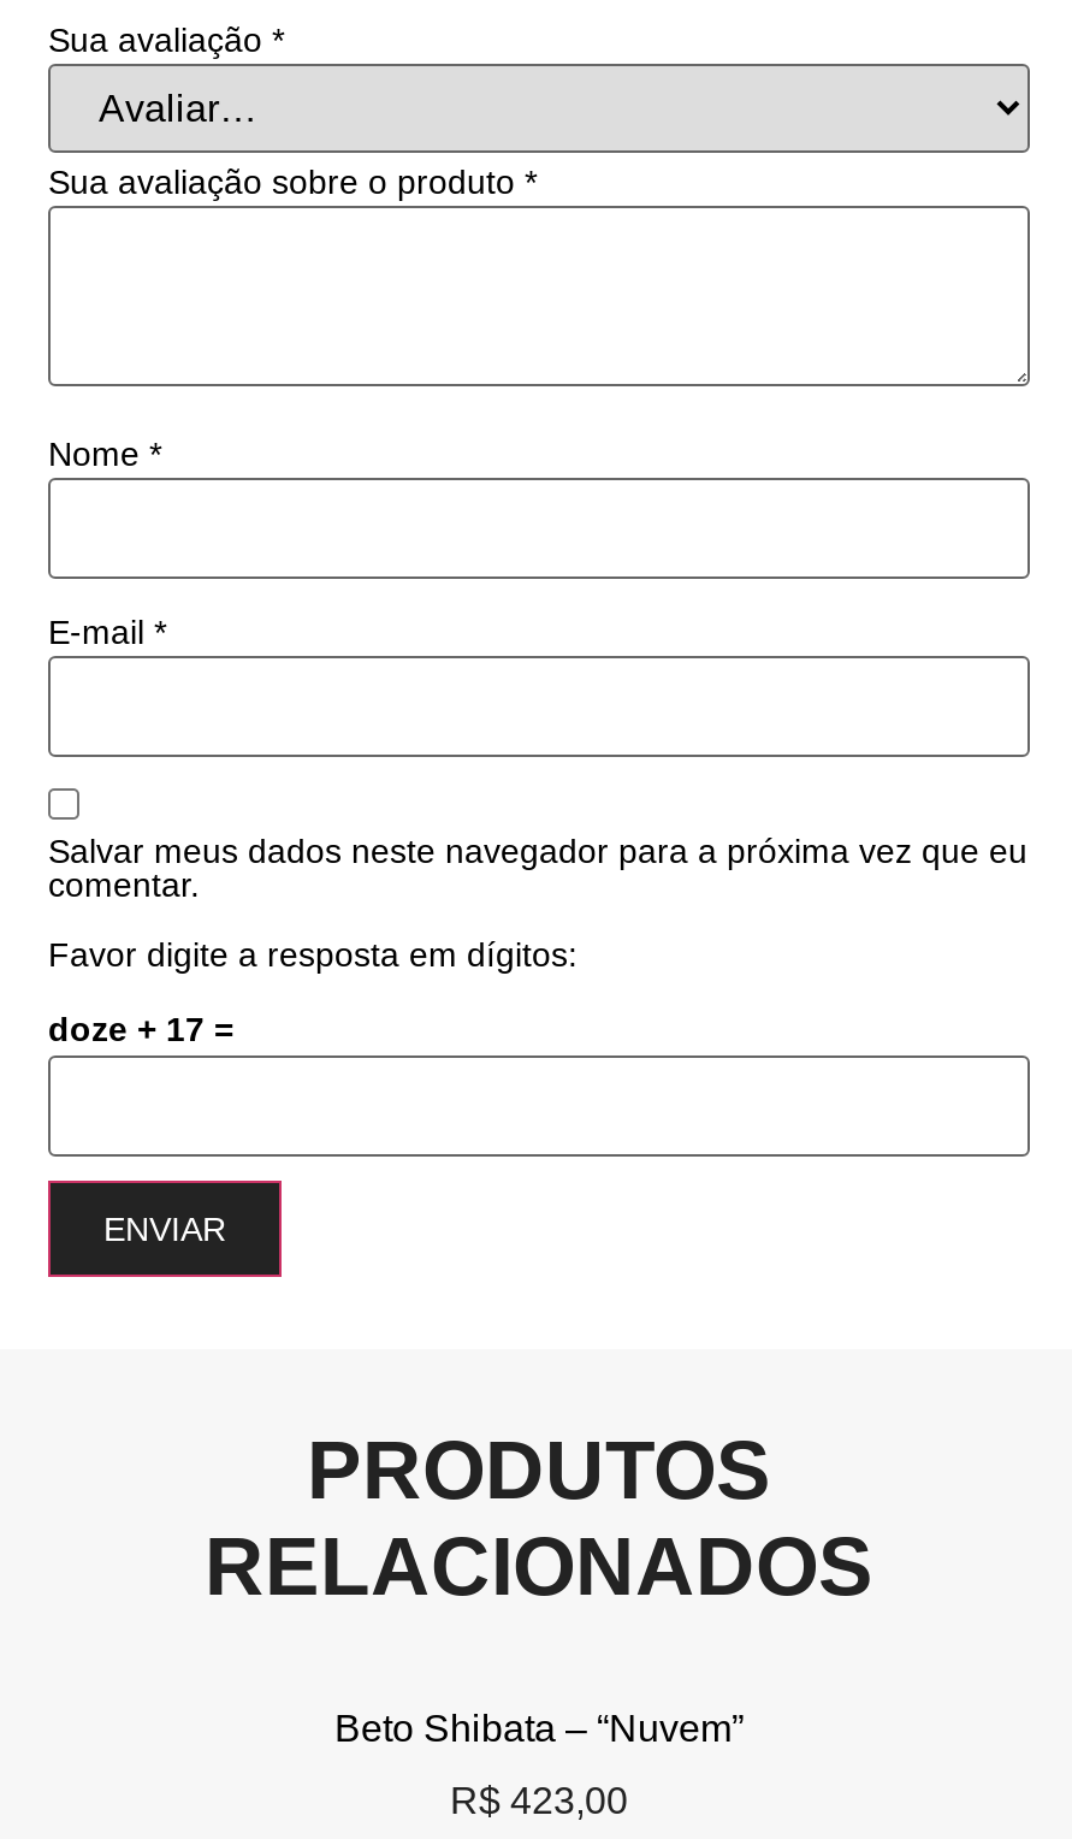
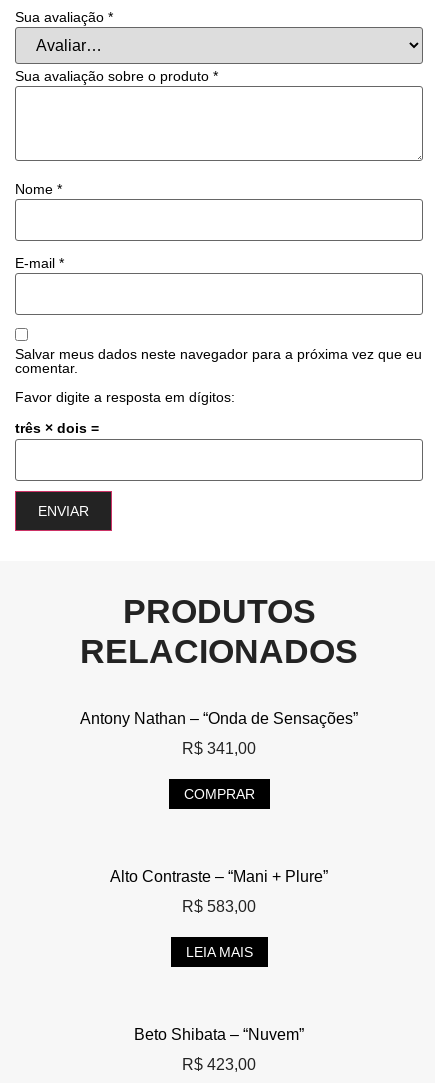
[48,1010,233,1048] doze + 17 = -> [15,420,99,436] três × dois =
none -> [80,710,358,802] Antony Nathan – “Onda de Sensações” | R$341,00 | COMPRAR
none -> [110,868,328,960] Alto Contraste – “Mani + Plure” | R$583,00 | LEIA MAIS

